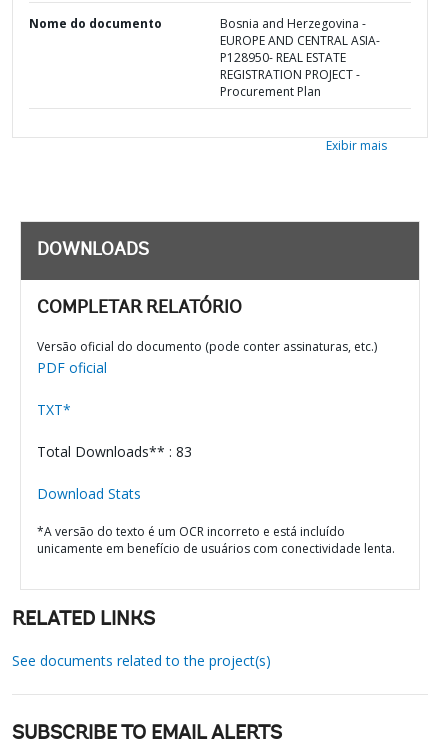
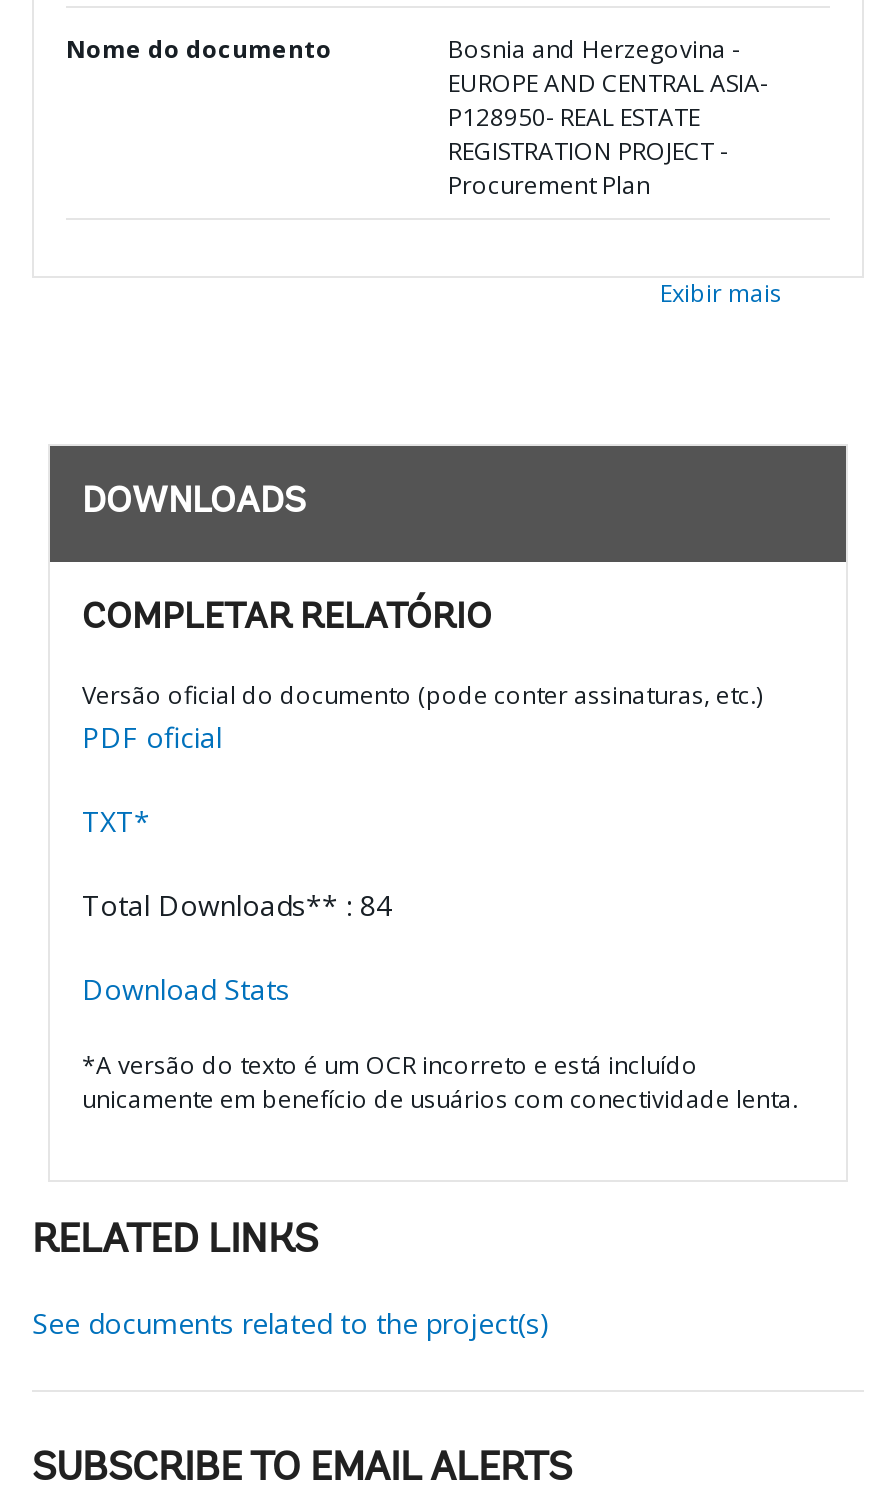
[37,442,192,461] Total Downloads** : 83 -> [82,886,392,924] Total Downloads** : 84

